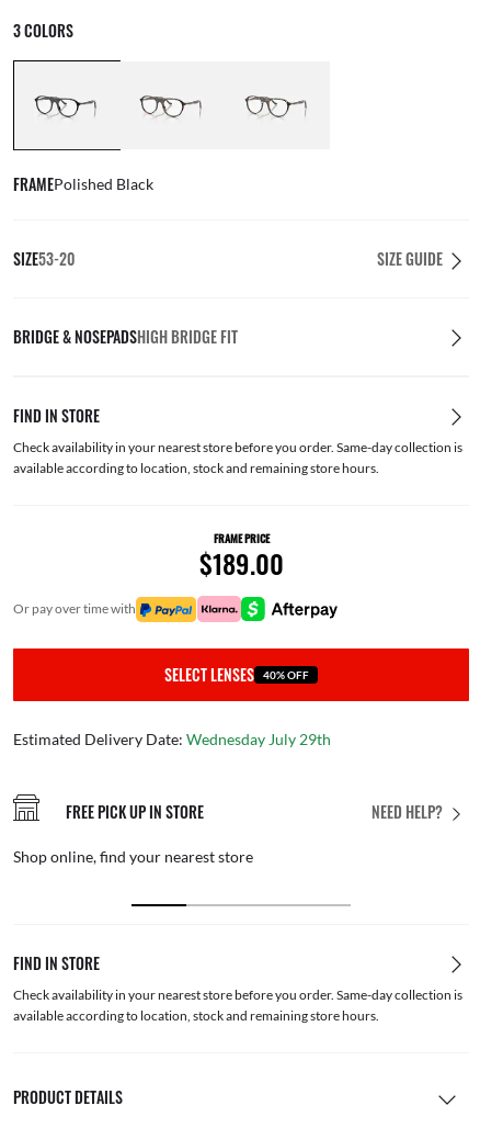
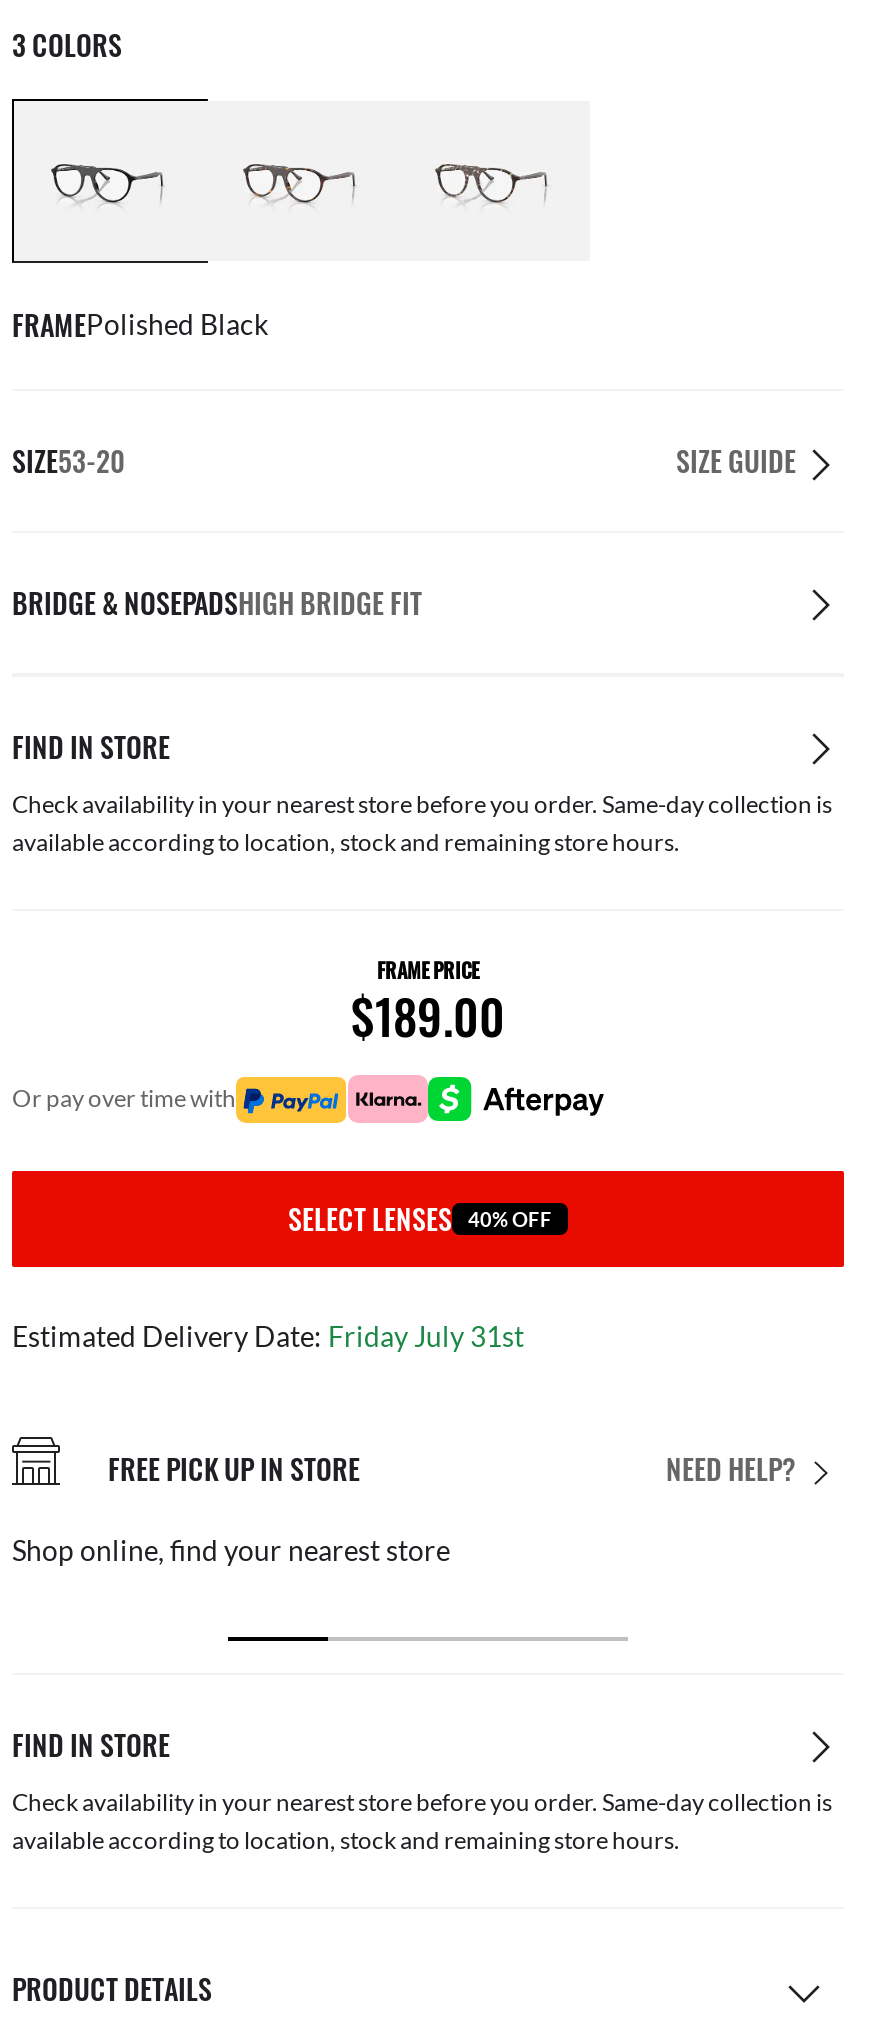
[13,730,331,748] Estimated Delivery Date: Wednesday July 29th -> [12,1319,524,1353] Estimated Delivery Date: Friday July 31st

